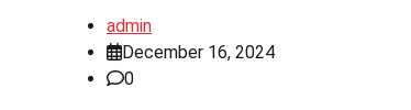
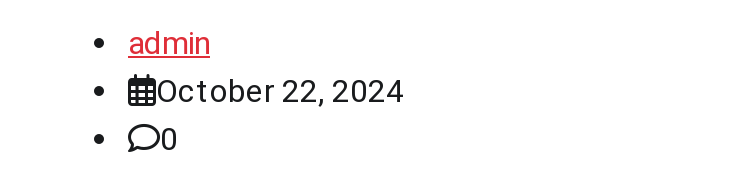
[122,42,275,63] December 16, 2024 -> [156,73,404,111] October 22, 2024

